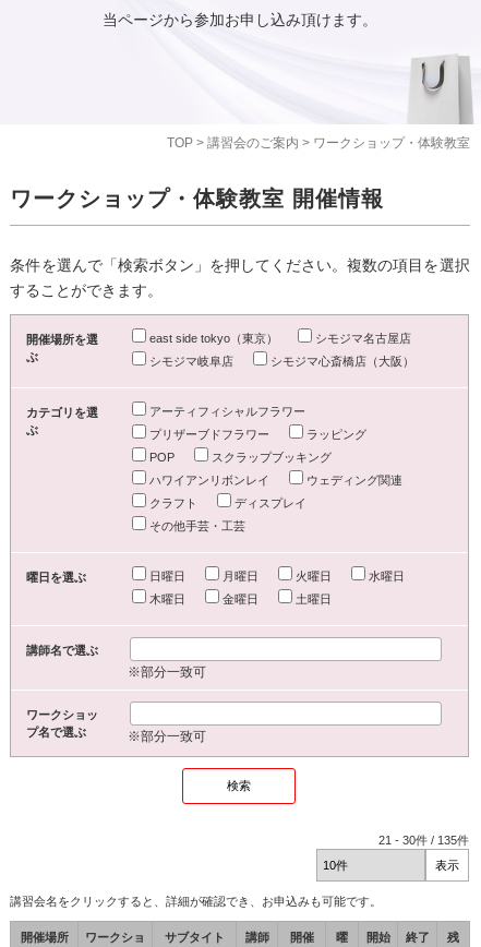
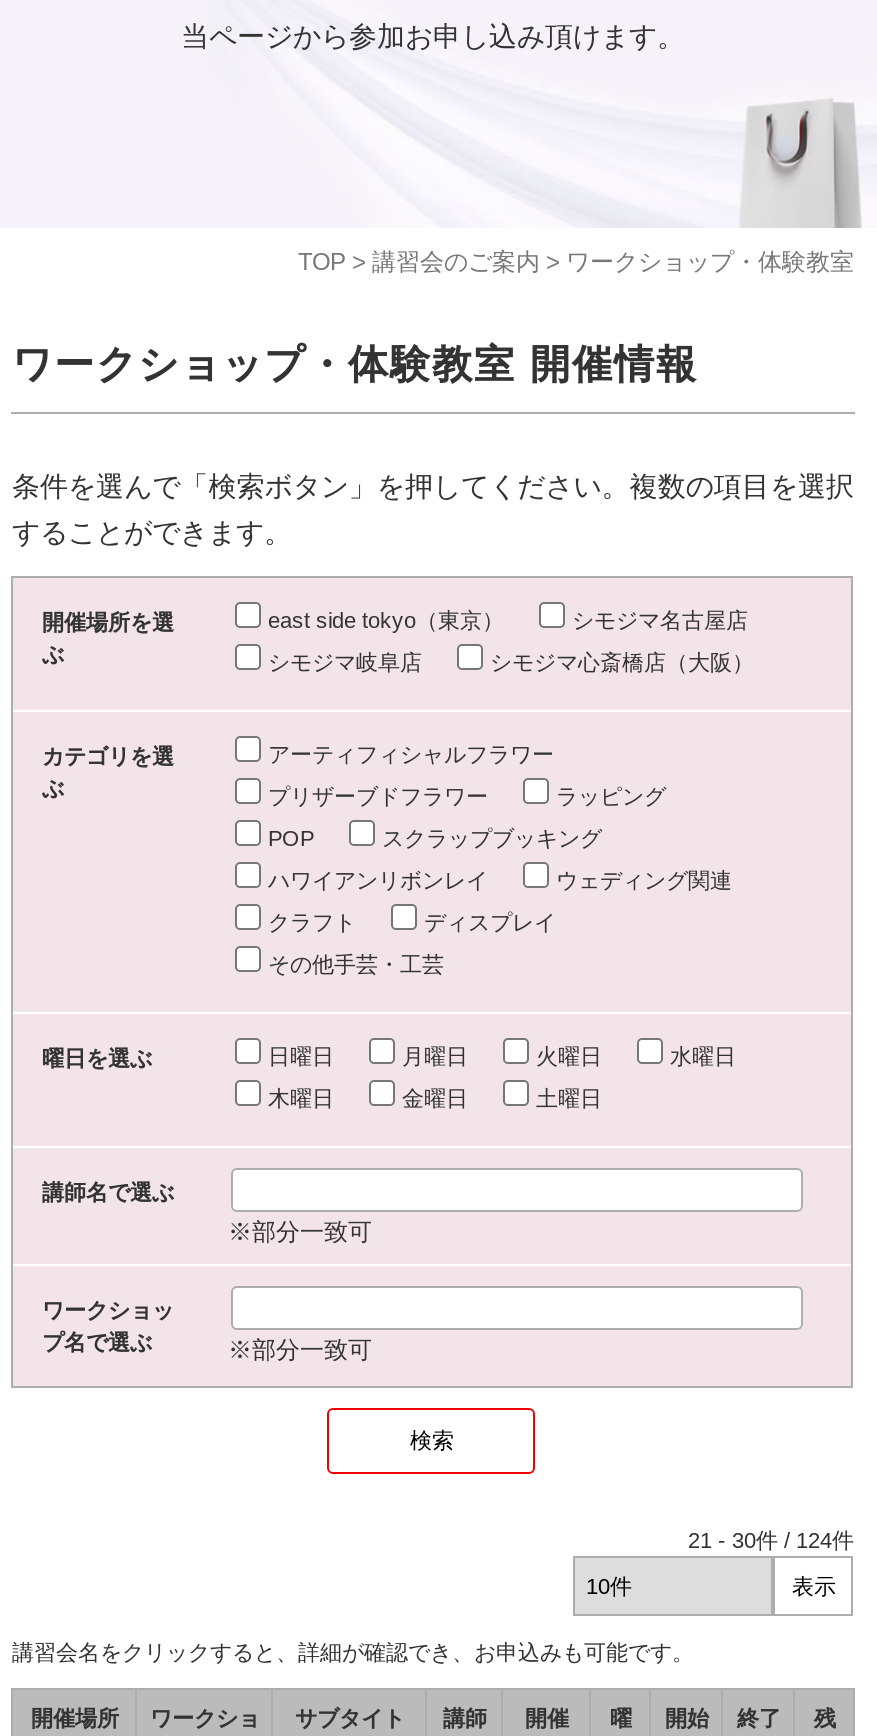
[379,834,470,847] 21 - 30件 / 135件 -> [688,1528,854,1552] 21 - 30件 / 124件

